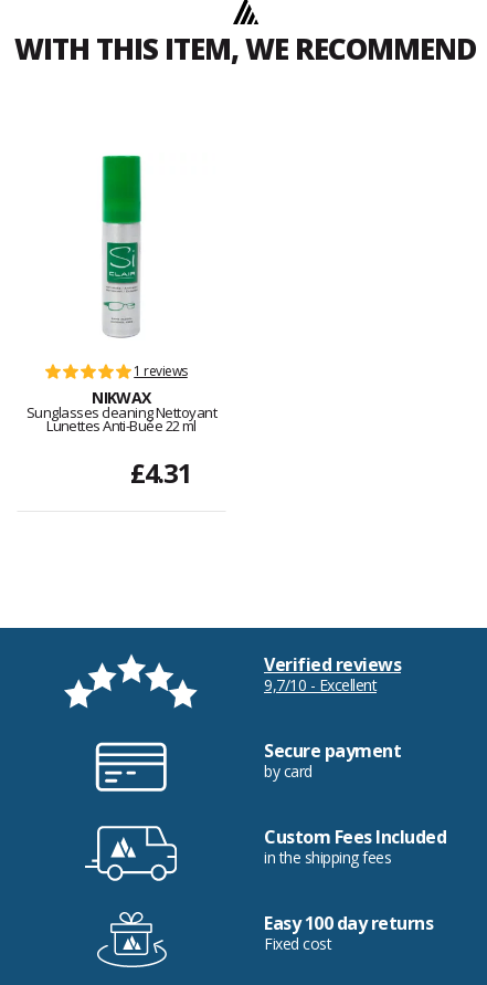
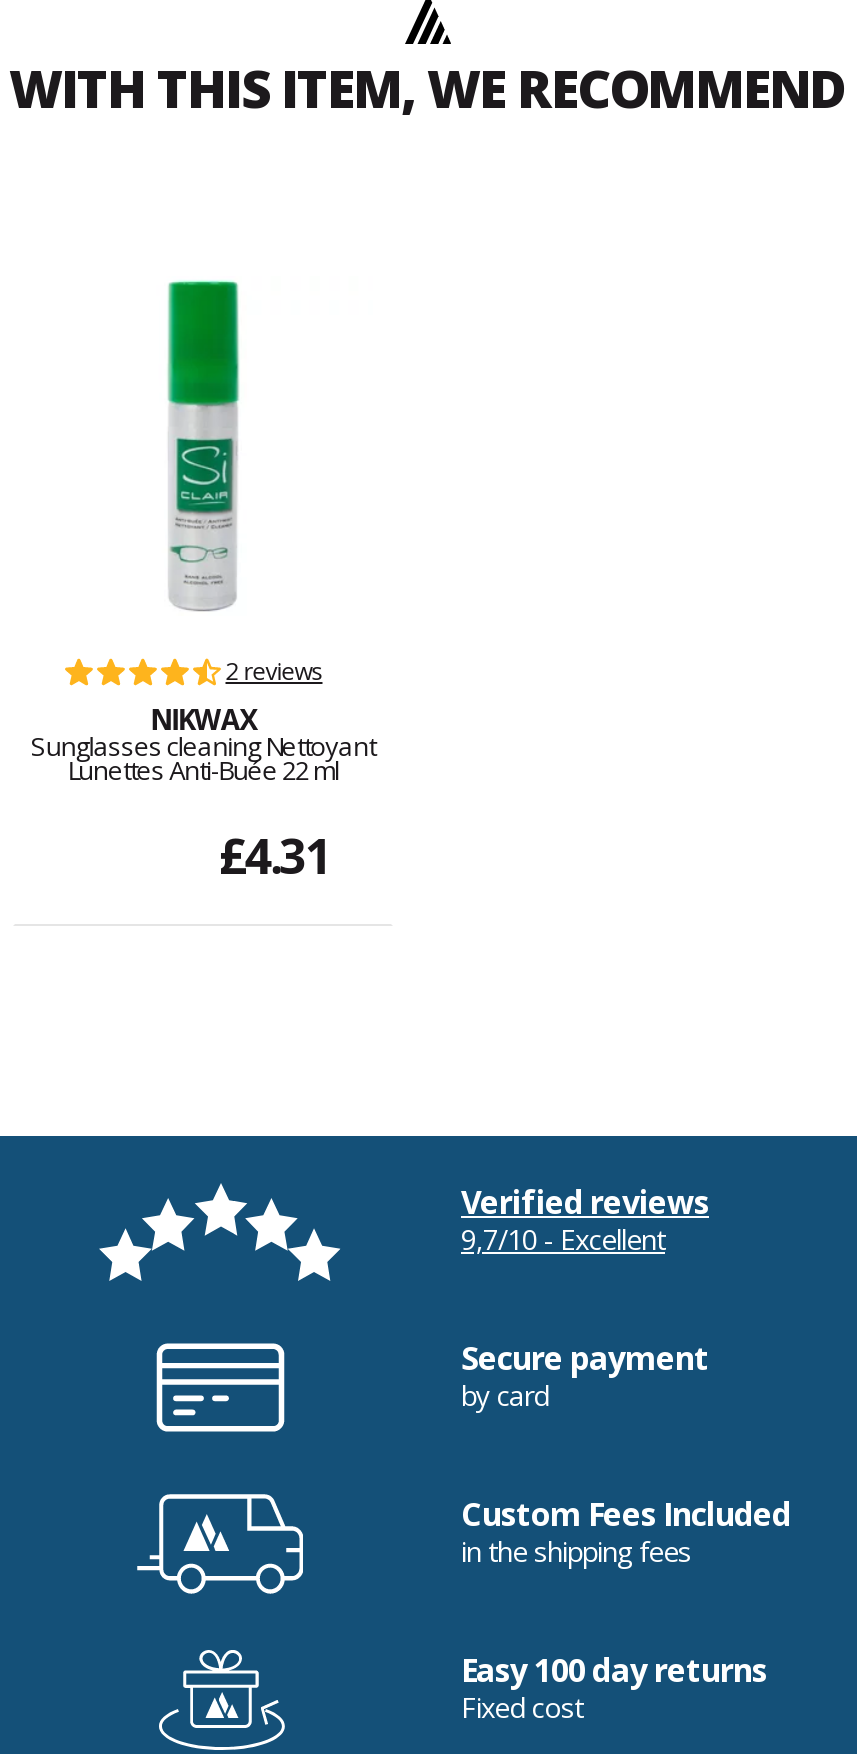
[134,362,188,381] 1 reviews -> [225,655,323,689] 2 reviews

